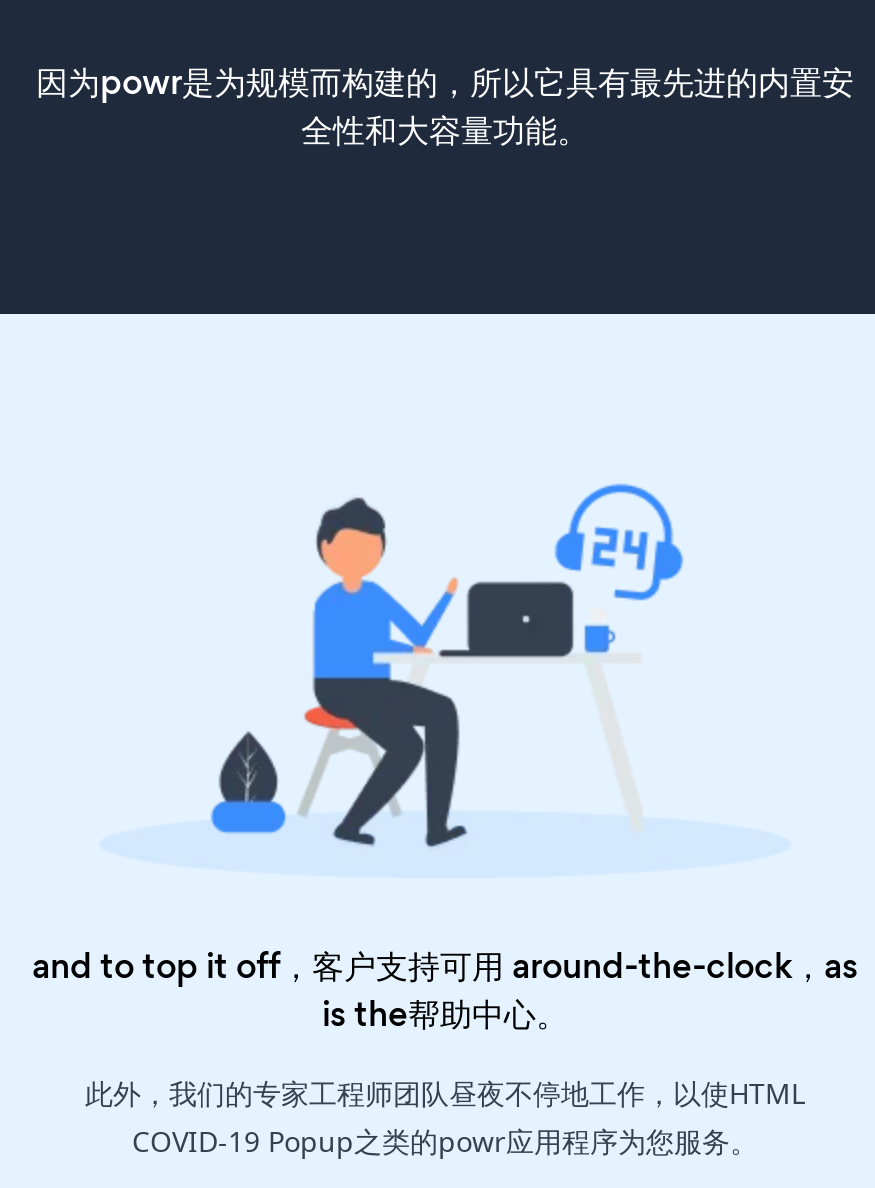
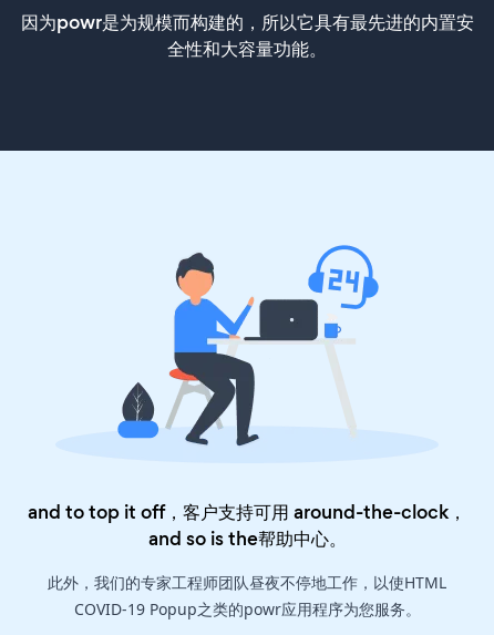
[32,942,858,1038] and to top it off，客户支持可用 around-the-clock，as | is the帮助中心。 -> [28,499,466,552] and to top it off，客户支持可用 around-the-clock， | and so is the帮助中心。

